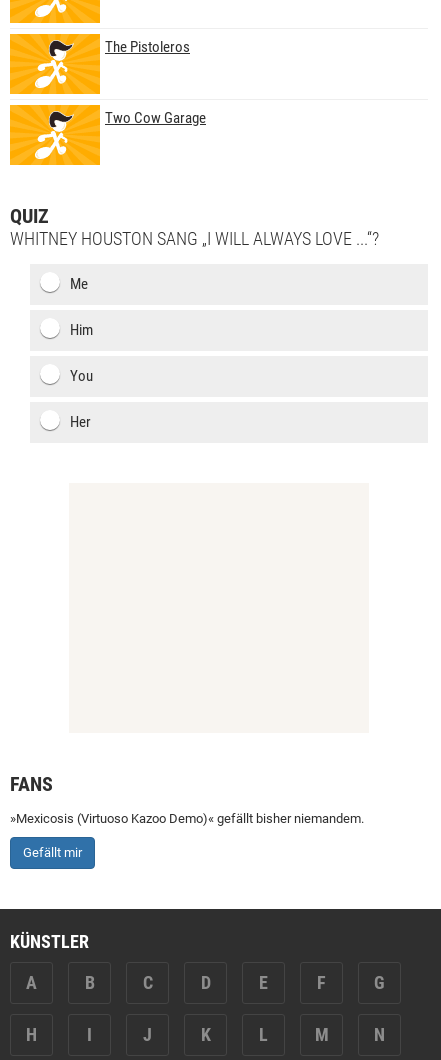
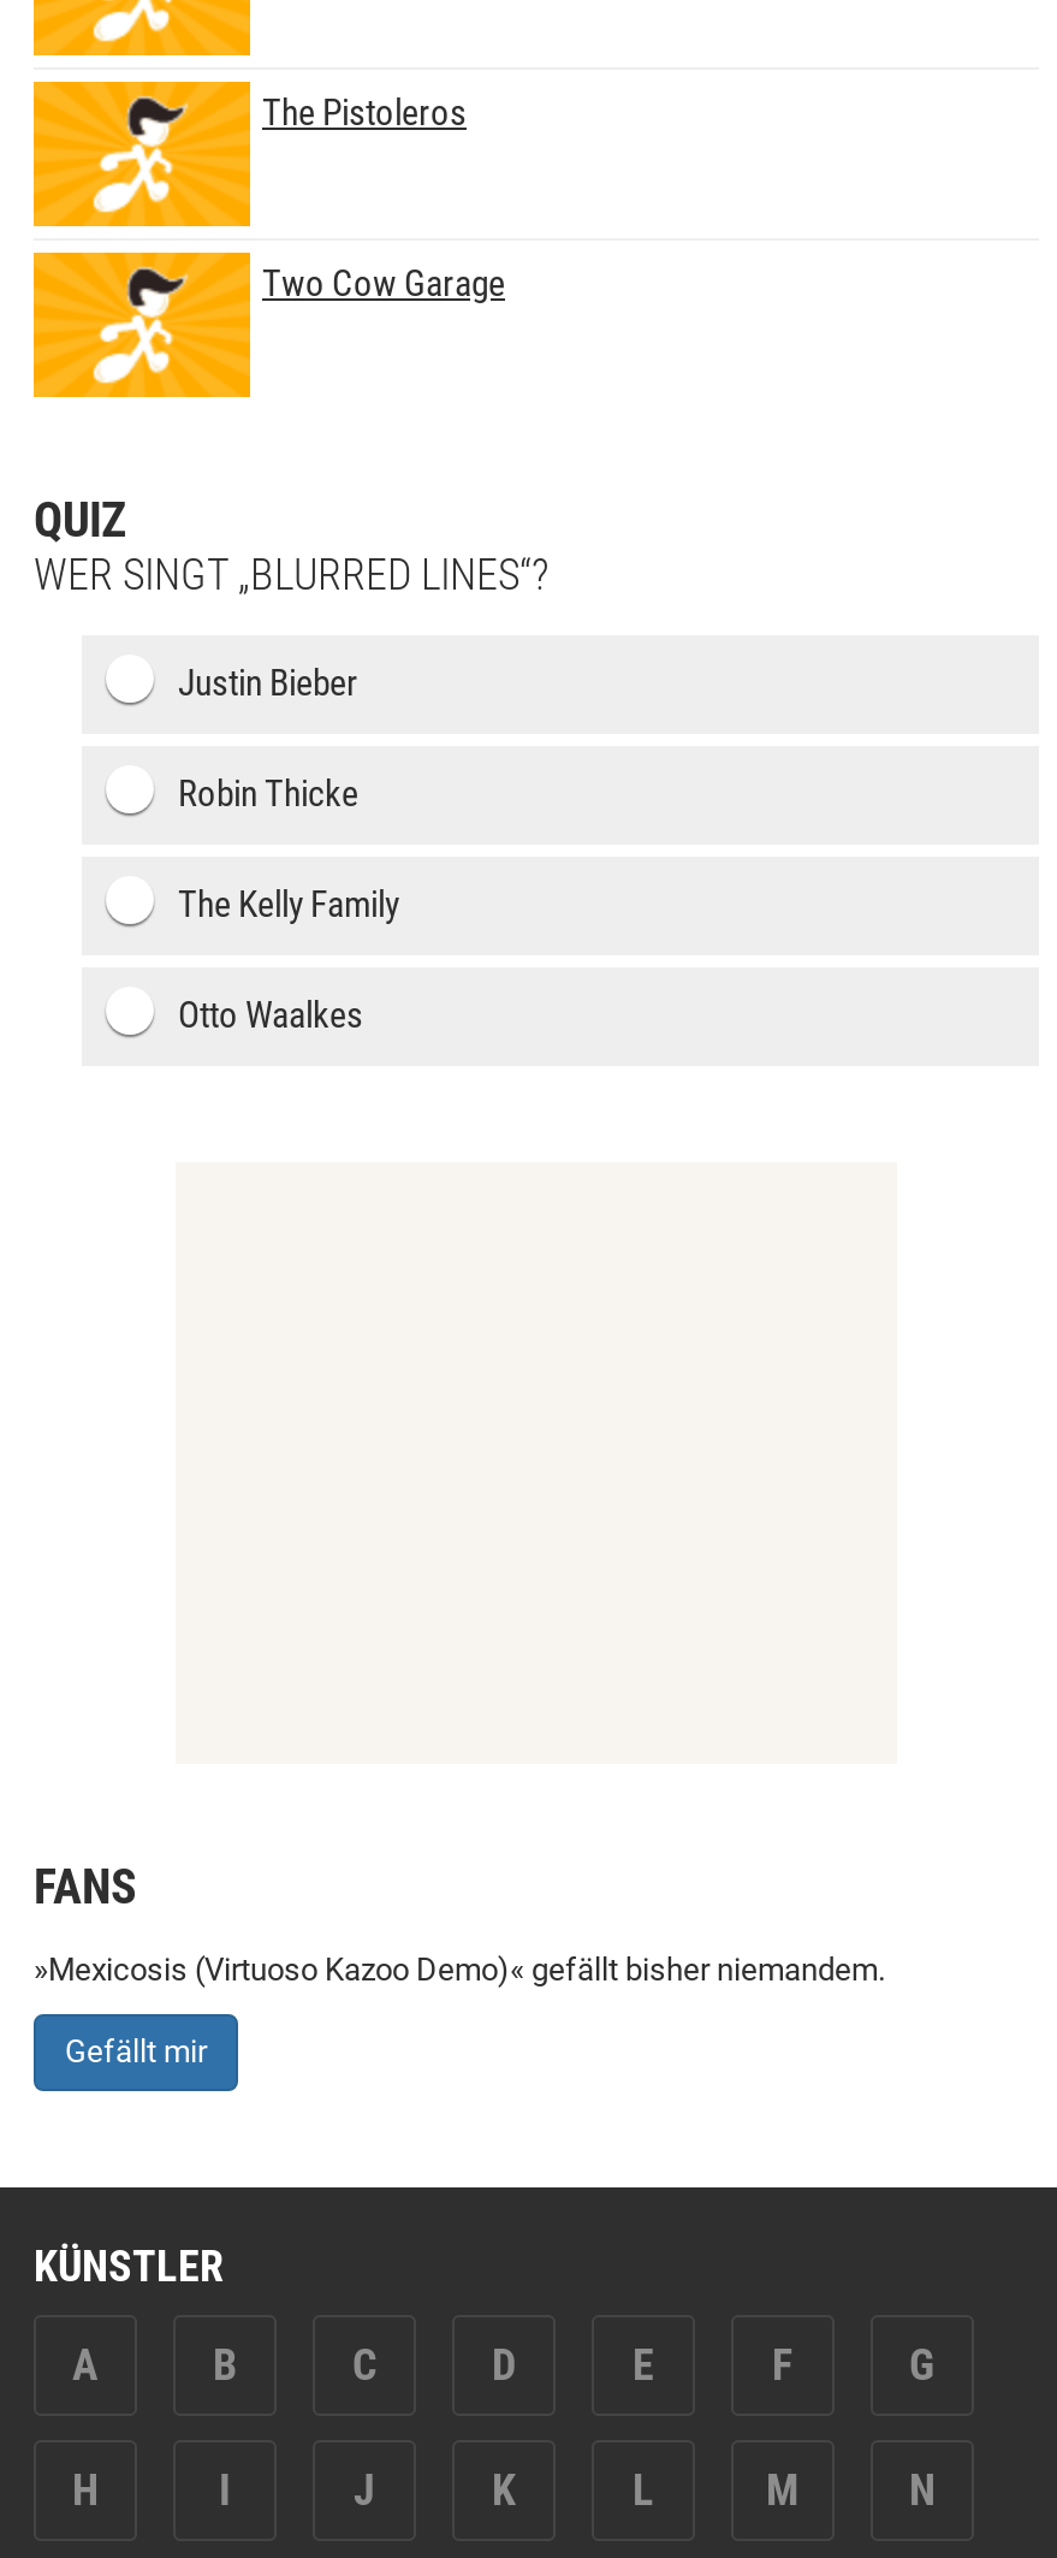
[10,228,379,249] WHITNEY HOUSTON SANG „I WILL ALWAYS LOVE ...“? -> [34,549,548,599] WER SINGT „BLURRED LINES“?
[70,275,88,293] Me -> [178,662,358,705] Justin Bieber
[70,321,93,339] Him -> [178,772,358,816] Robin Thicke
[70,367,93,385] You -> [178,883,399,926] The Kelly Family
[70,413,91,431] Her -> [178,994,363,1037] Otto Waalkes

